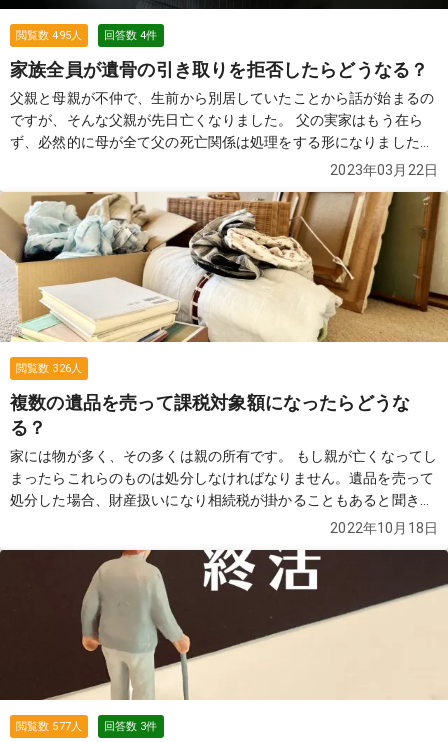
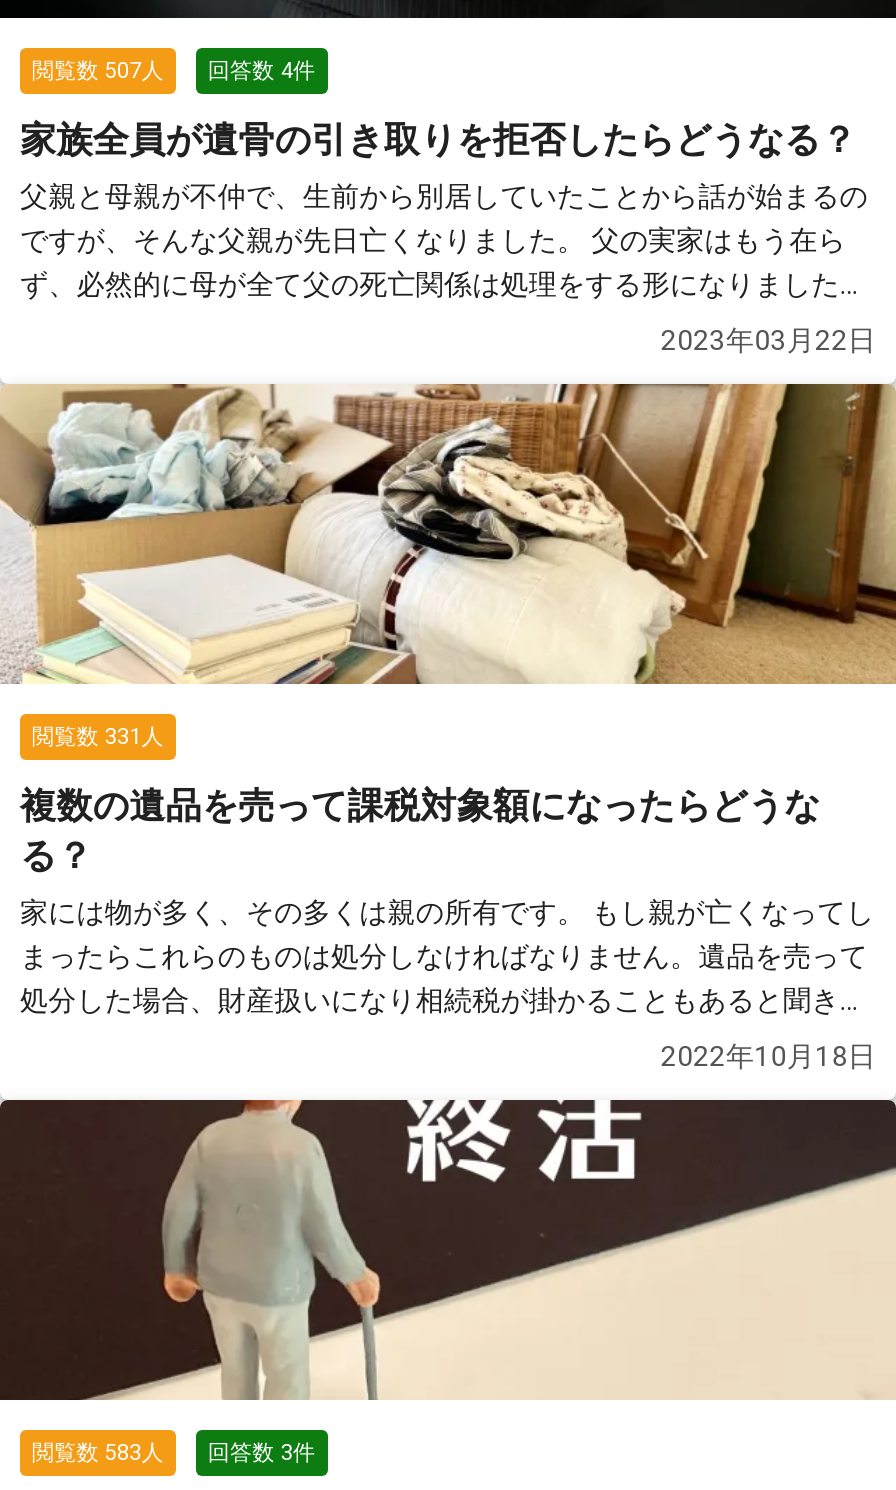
[16,29,158,42] 閲覧数495人 回答数4件 -> [32,58,315,84] 閲覧数507人 回答数4件
[16,362,82,375] 閲覧数326人 -> [32,724,164,750] 閲覧数331人
[16,720,158,733] 閲覧数577人 回答数3件 -> [32,1440,315,1466] 閲覧数583人 回答数3件

